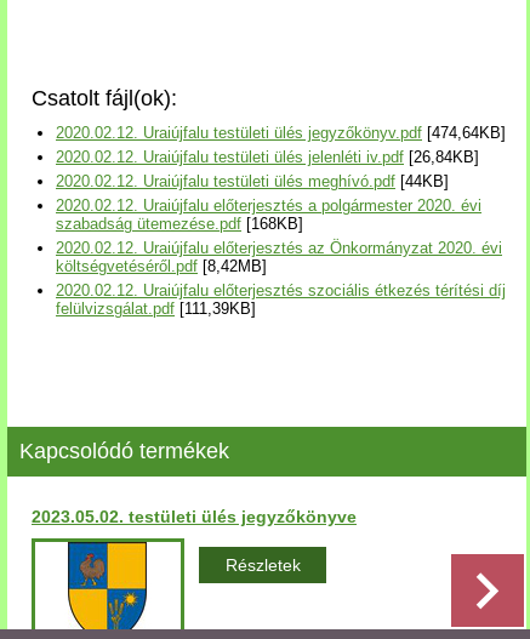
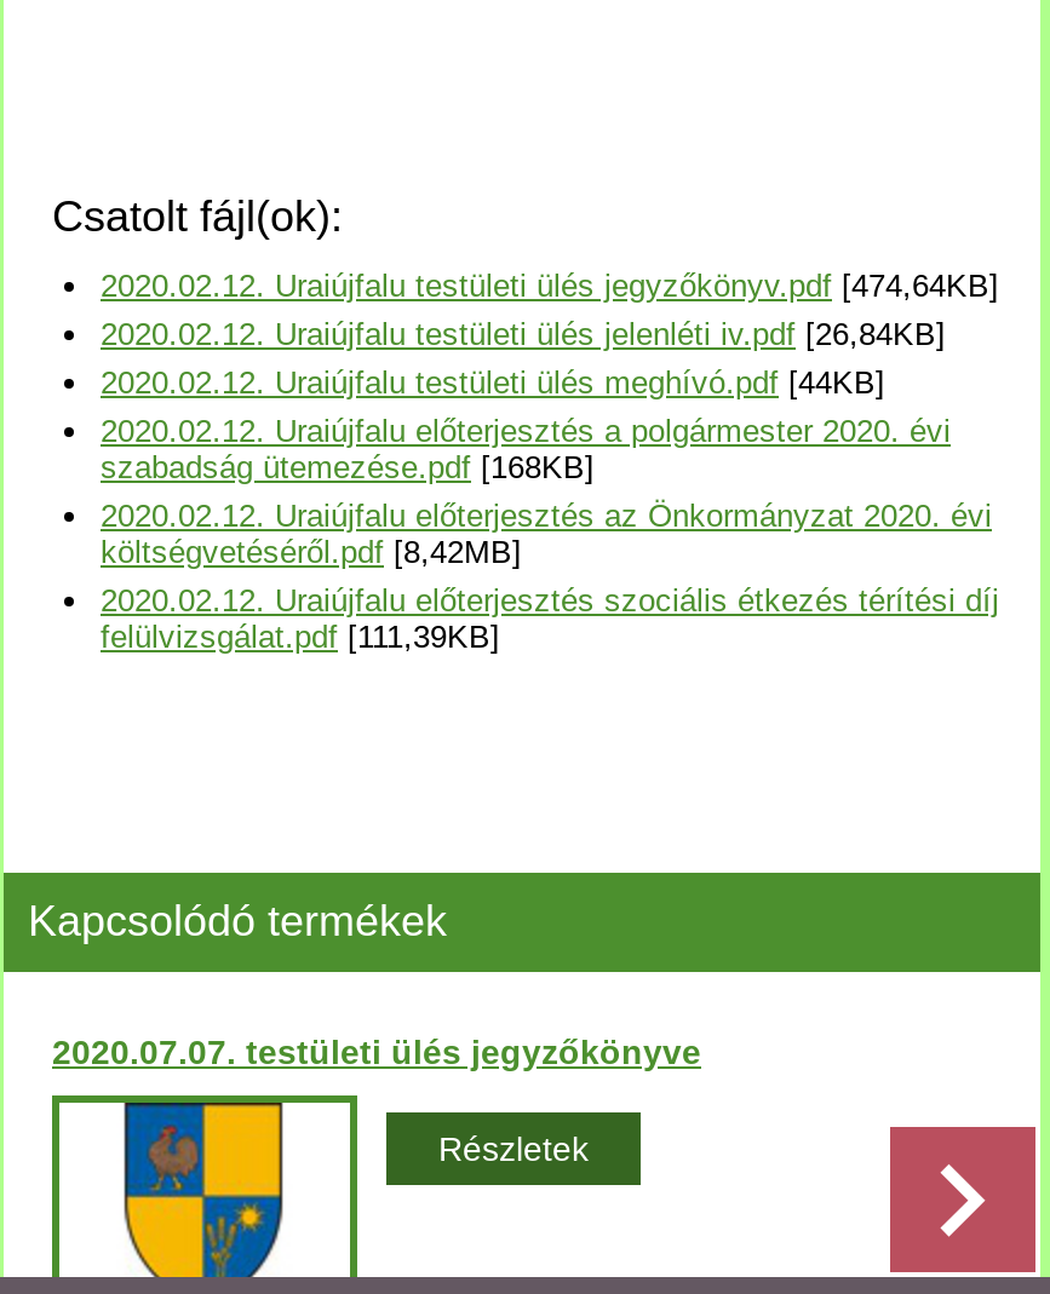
[32,507,357,526] 2023.05.02. testületi ülés jegyzőkönyve -> [52,1033,701,1071] 2020.07.07. testületi ülés jegyzőkönyve

